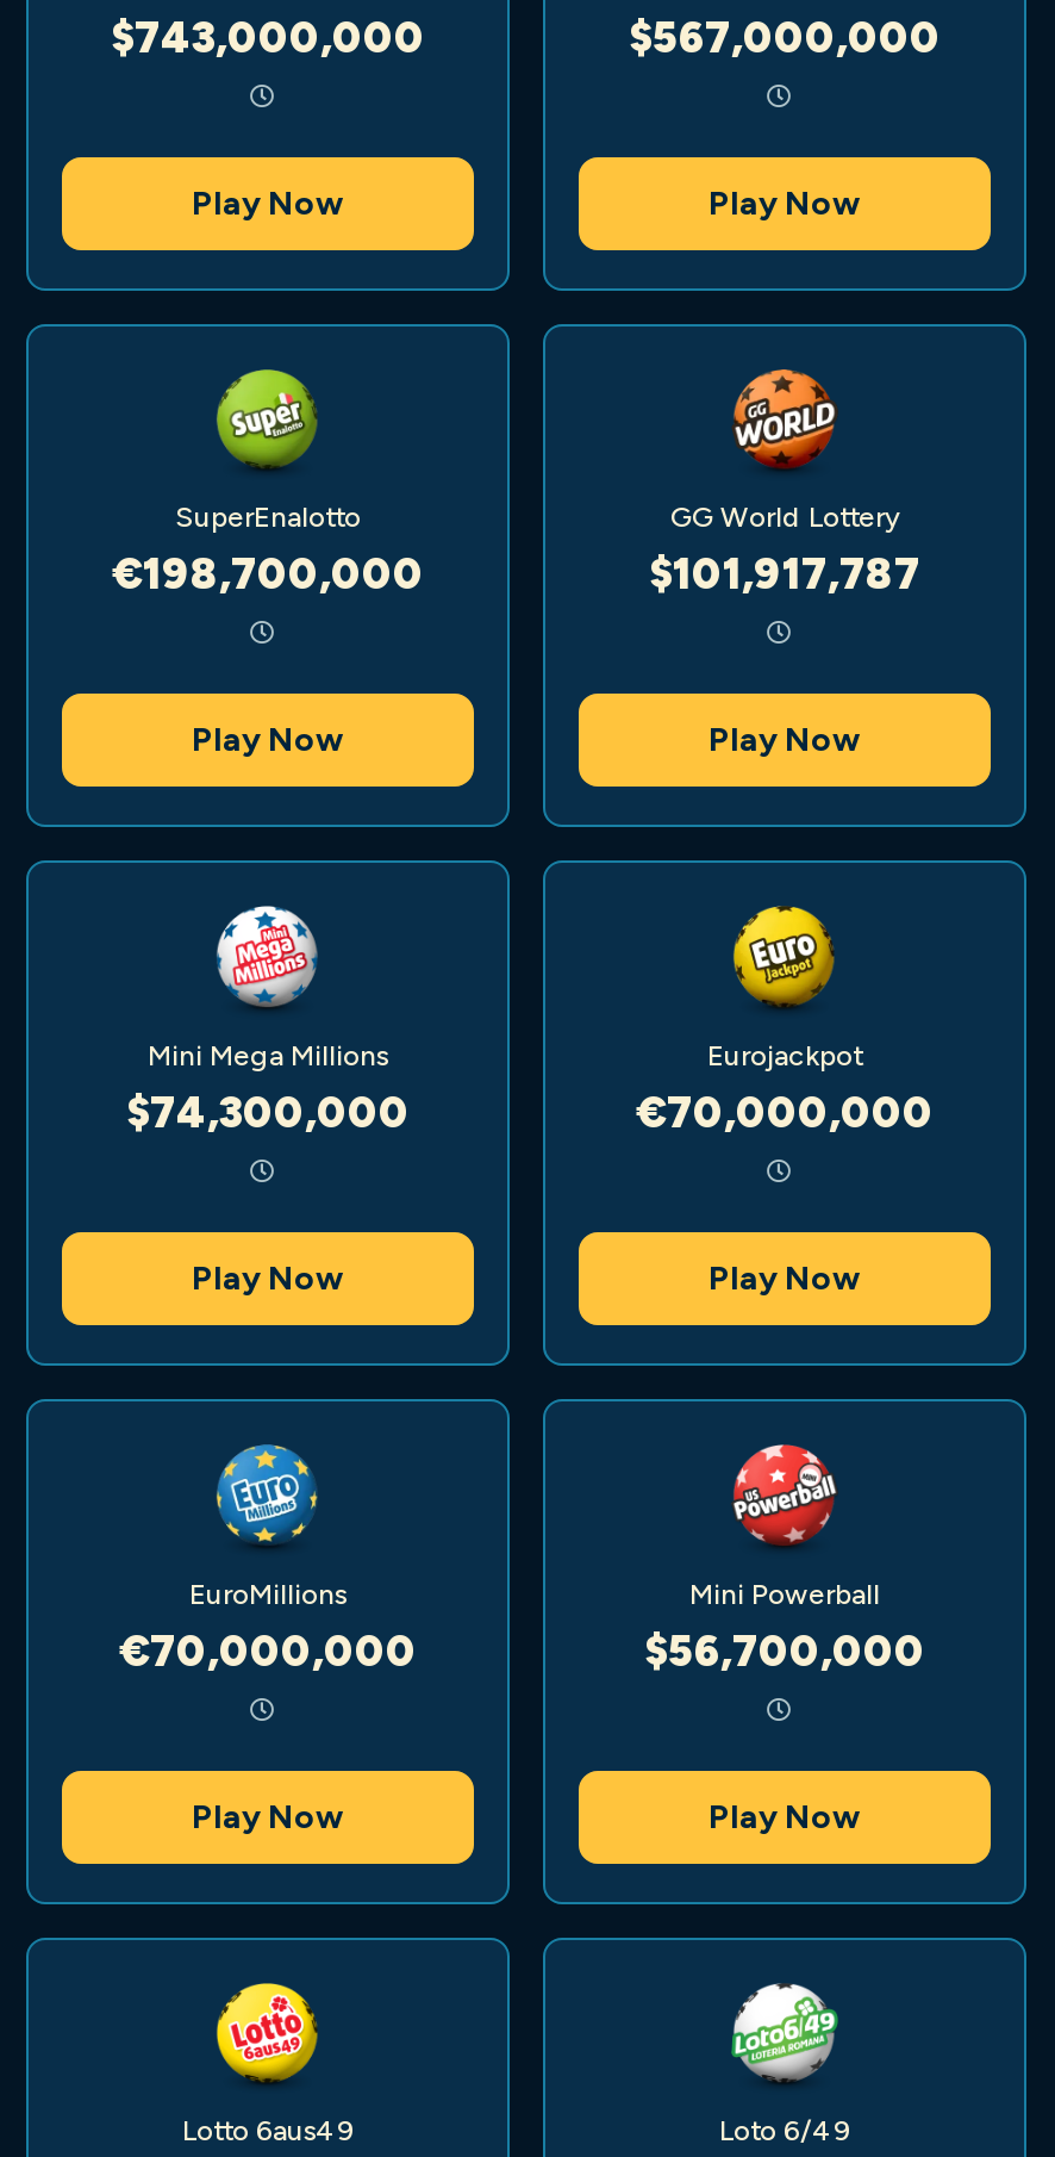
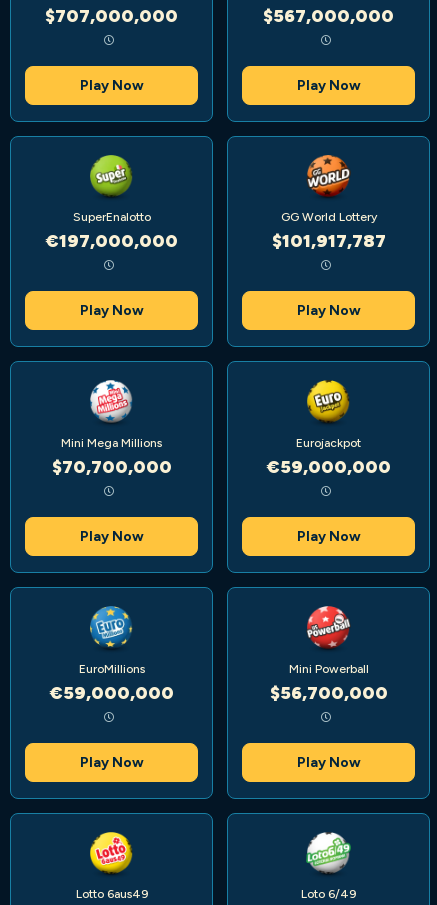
[111,11,425,64] $743,000,000 -> [45,5,178,27] $707,000,000
[112,549,424,602] €198,700,000 -> [45,230,177,252] €197,000,000
[126,1087,410,1140] $74,300,000 -> [51,456,171,478] $70,700,000
[636,1087,934,1140] €70,000,000 -> [266,456,390,478] €59,000,000
[119,1625,417,1677] €70,000,000 -> [49,682,173,704] €59,000,000

